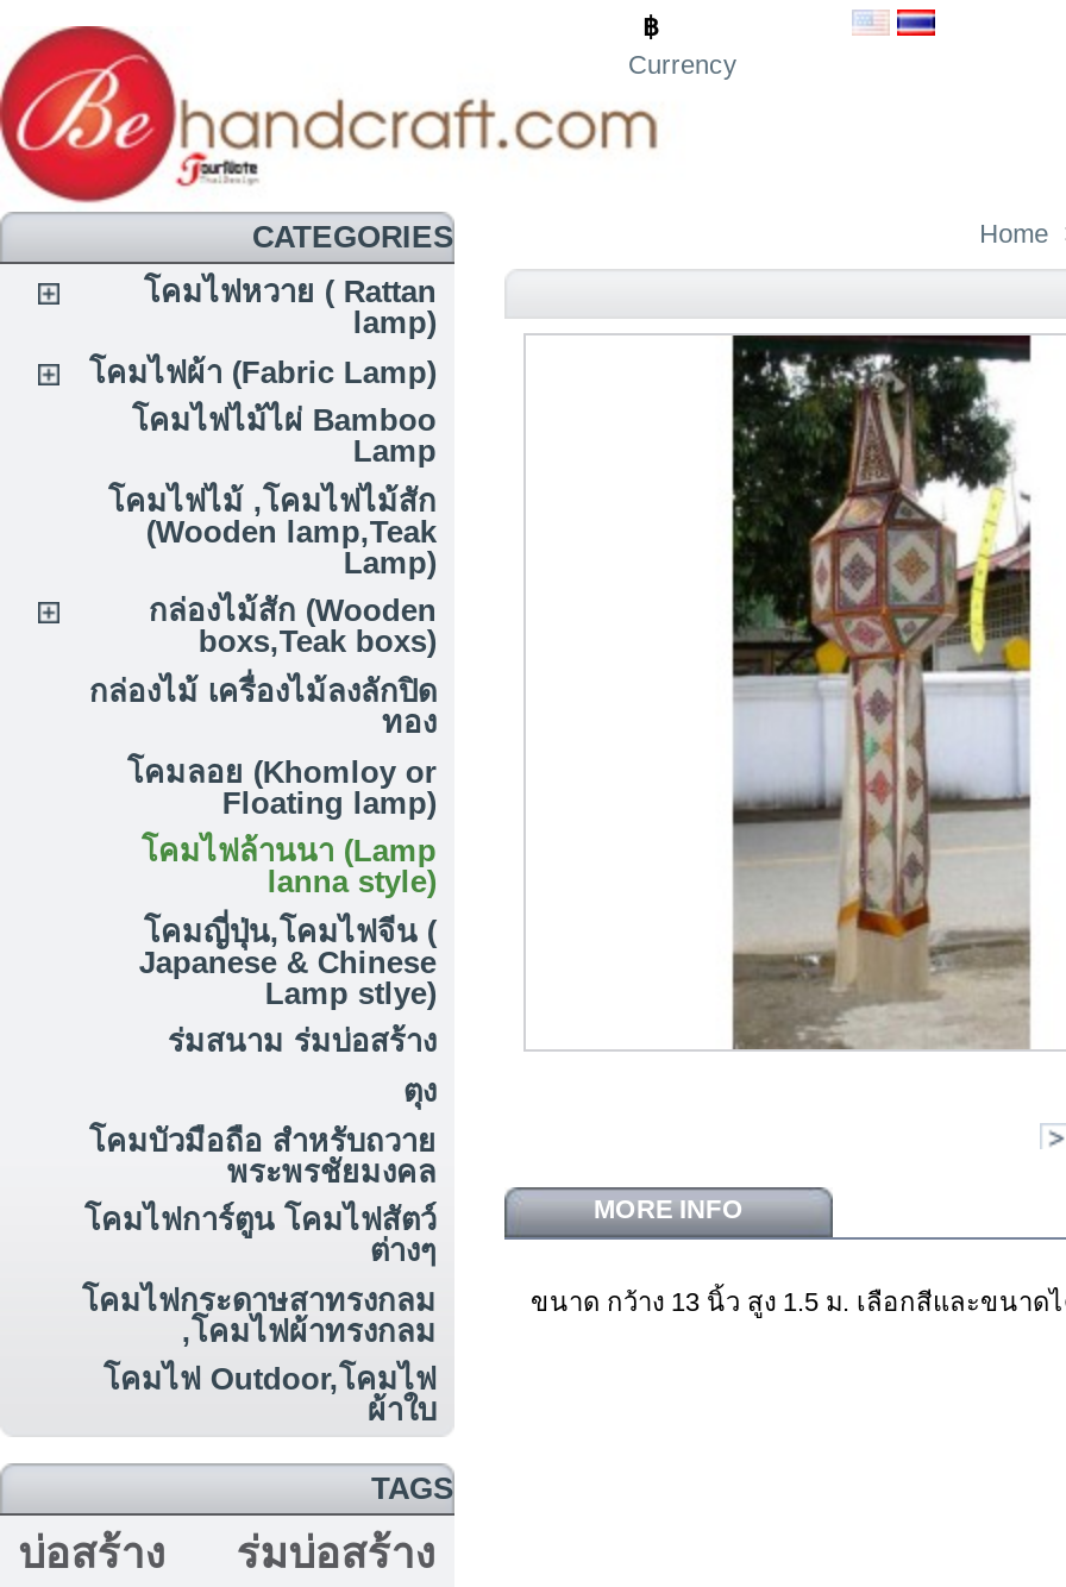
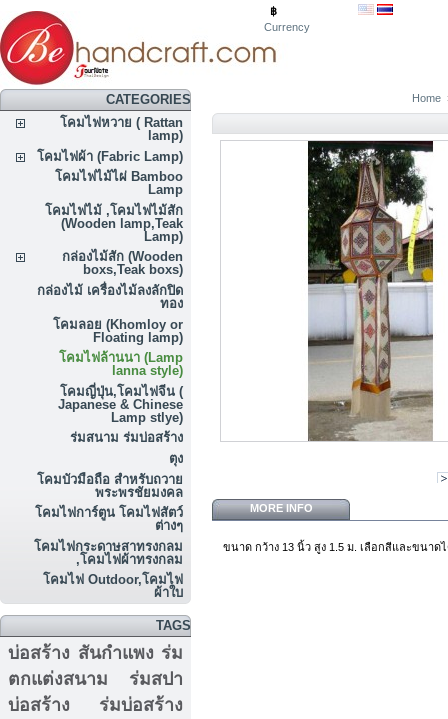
none -> [8,643,183,689] บ่อสร้าง สันกำแพง ร่ม | ตกแต่งสนาม | ร่มสปา

